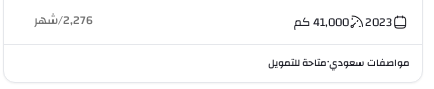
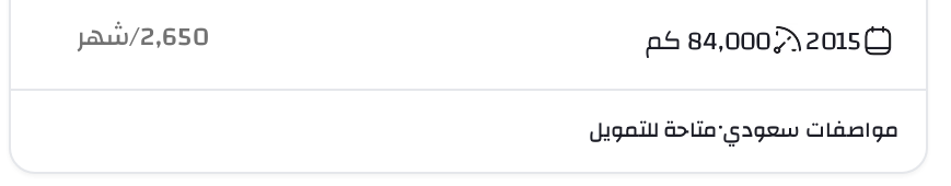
[64,8,393,32] 2023 | 41,000 كم | 2,276 -> [142,11,862,63] 2015 | 84,000 كم | 2,650

